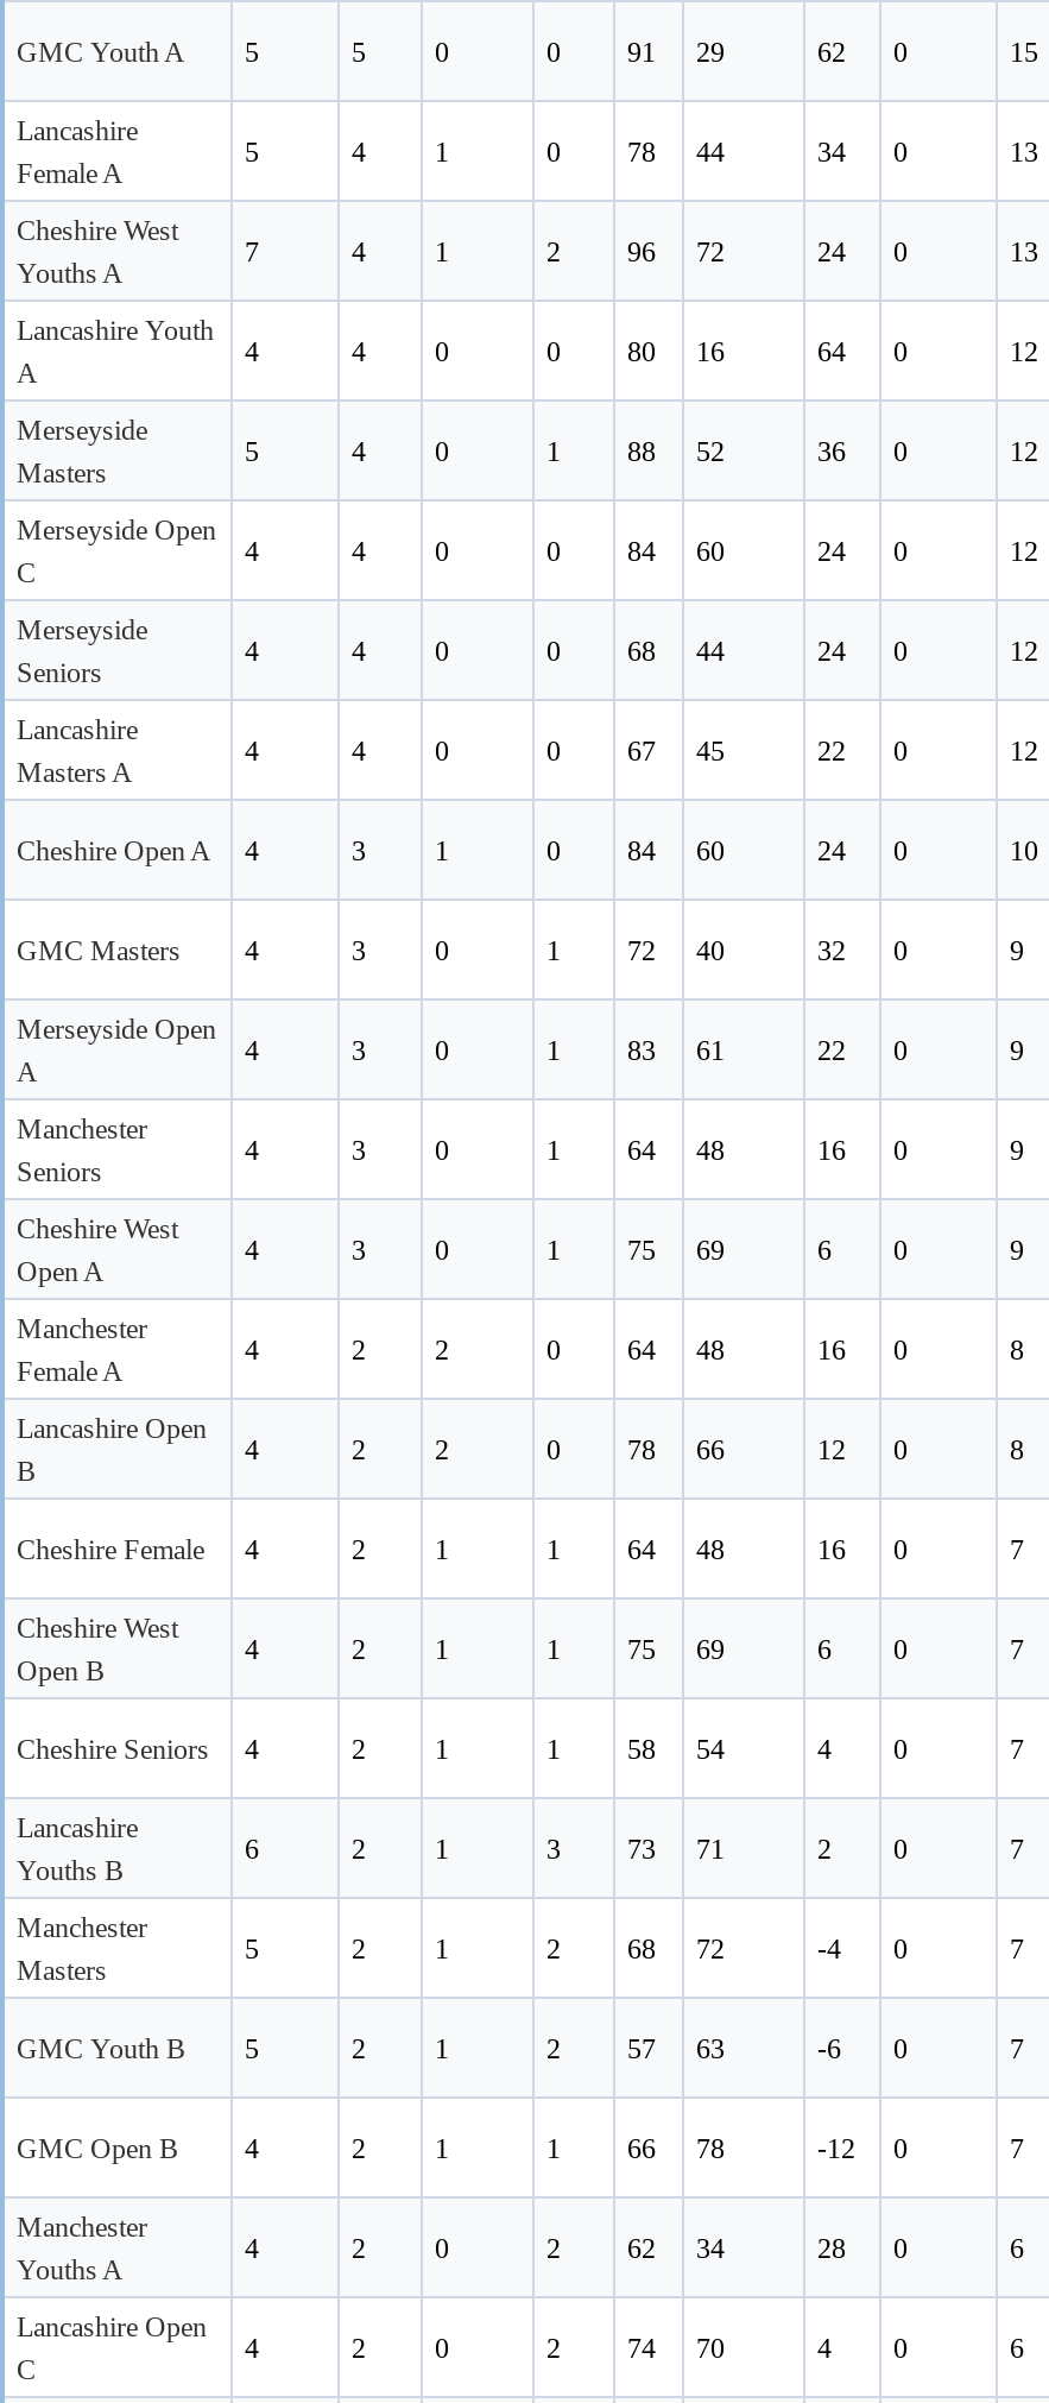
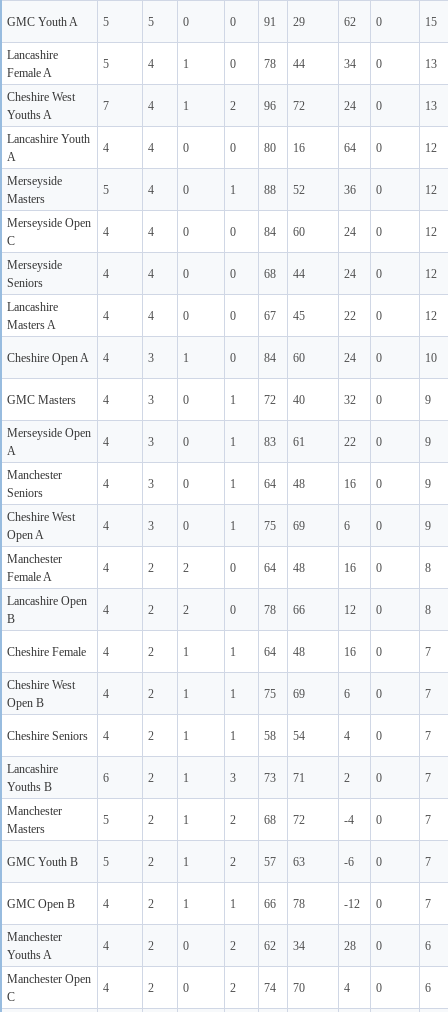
[17,2310,207,2344] Lancashire Open -> [7,972,91,986] Manchester Open

